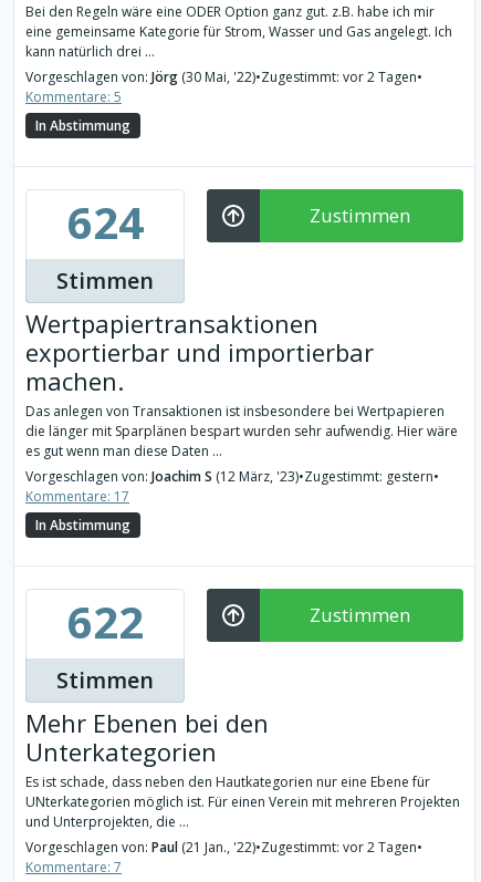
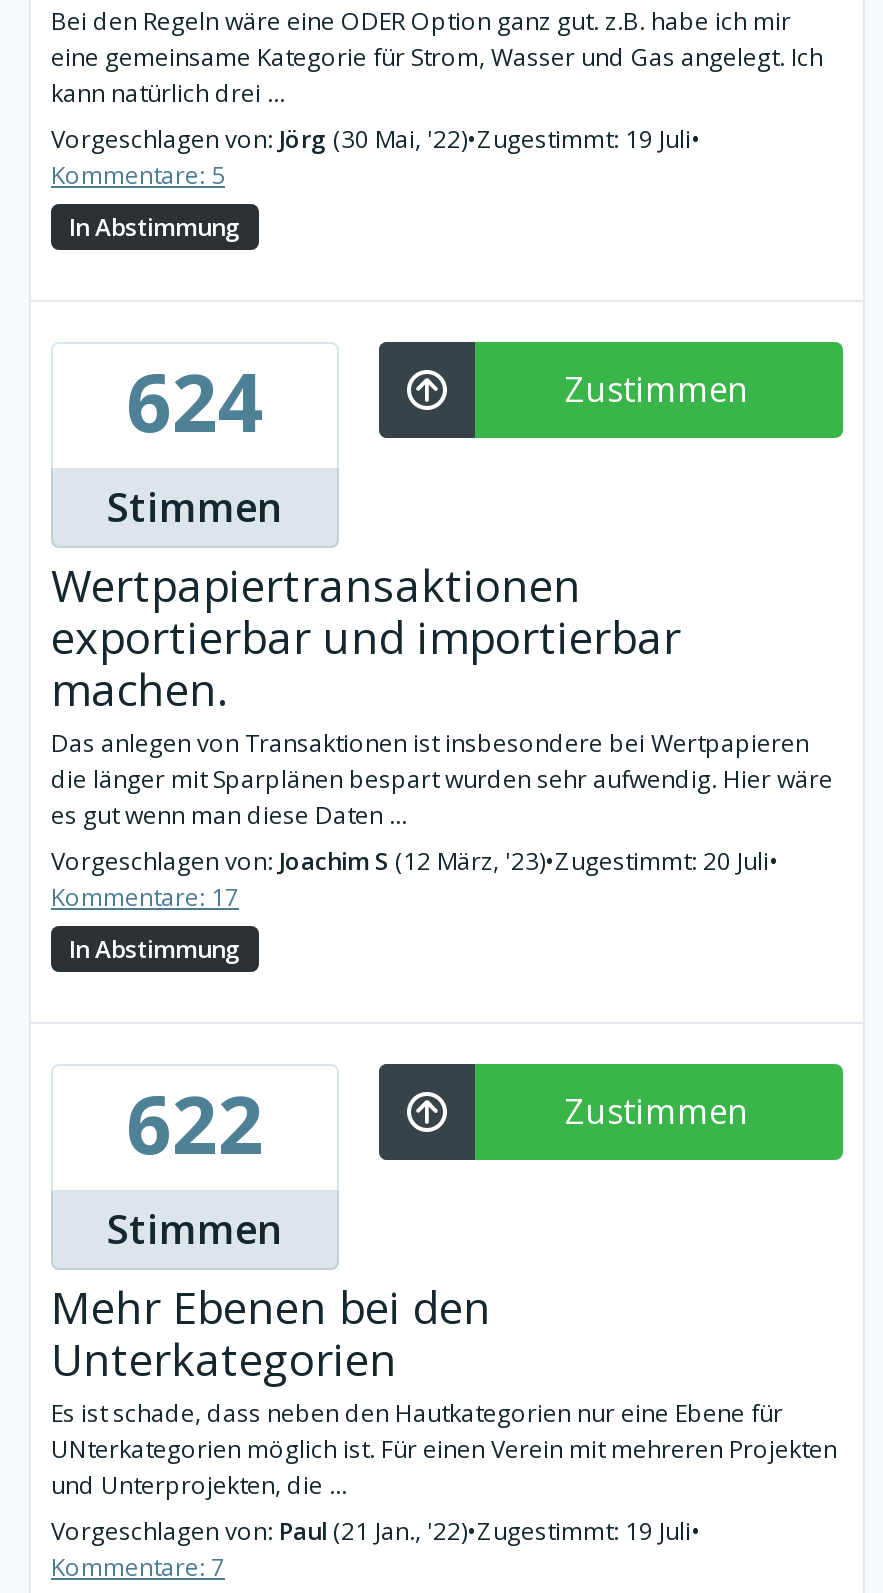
[25,68,422,86] Vorgeschlagen von: Jörg (30 Mai, '22)•Zugestimmt: vor 2 Tagen• -> [51,122,701,156] Vorgeschlagen von: Jörg (30 Mai, '22)•Zugestimmt: 19 Juli•
[25,467,439,486] Vorgeschlagen von: Joachim S (12 März, '23)•Zugestimmt: gestern• -> [51,844,779,878] Vorgeschlagen von: Joachim S (12 März, '23)•Zugestimmt: 20 Juli•
[25,838,422,857] Vorgeschlagen von: Paul (21 Jan., '22)•Zugestimmt: vor 2 Tagen• -> [51,1514,701,1548] Vorgeschlagen von: Paul (21 Jan., '22)•Zugestimmt: 19 Juli•

